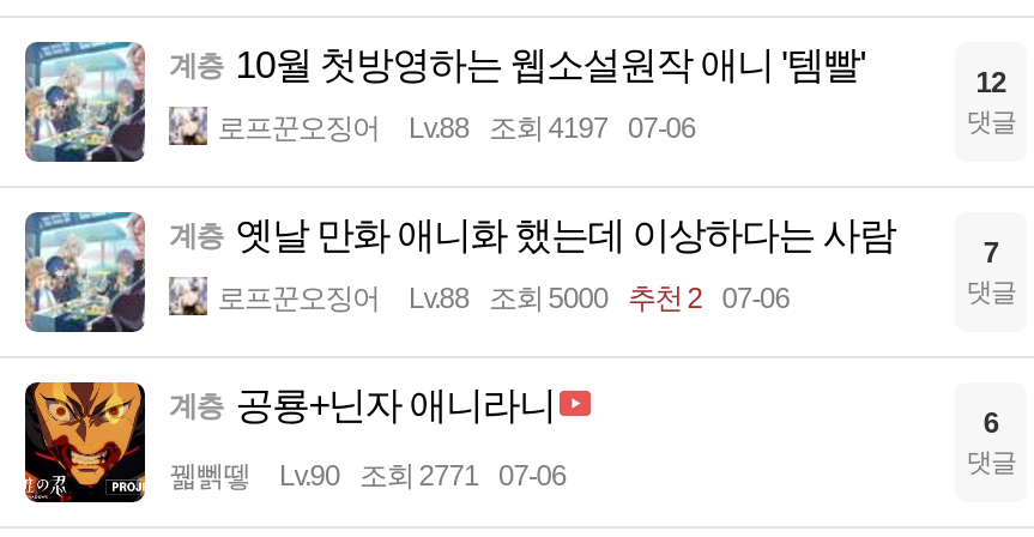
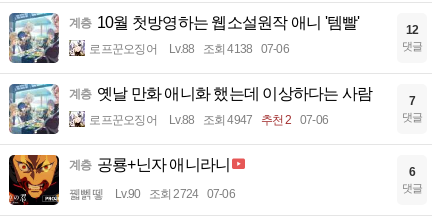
[217,111,696,145] 로프꾼오징어 Lv.88 조회 4197 07-06 -> [89,42,289,56] 로프꾼오징어 Lv.88 조회 4138 07-06
[217,282,790,315] 로프꾼오징어 Lv.88 조회 5000 추천 2 07-06 -> [89,113,328,127] 로프꾼오징어 Lv.88 조회 4947 추천 2 07-06
[279,459,566,493] Lv.90 조회 2771 07-06 -> [115,187,235,201] Lv.90 조회 2724 07-06

